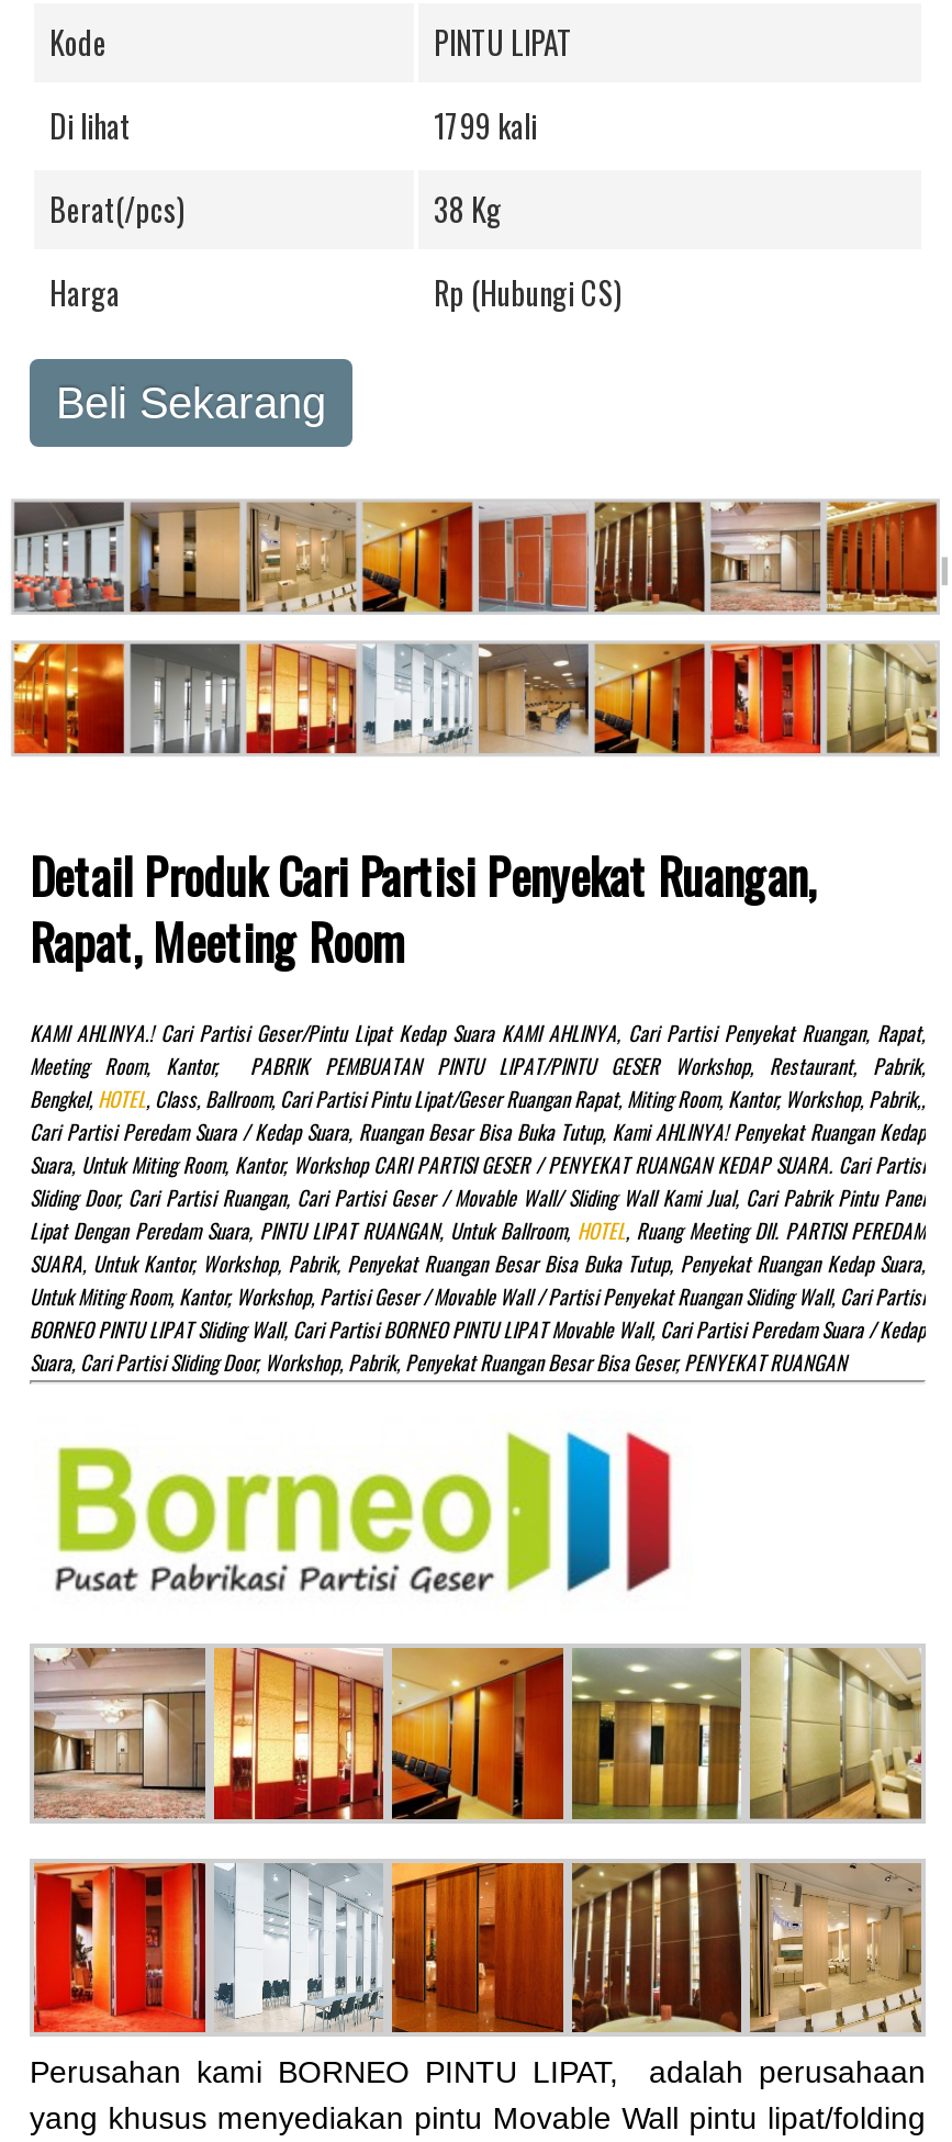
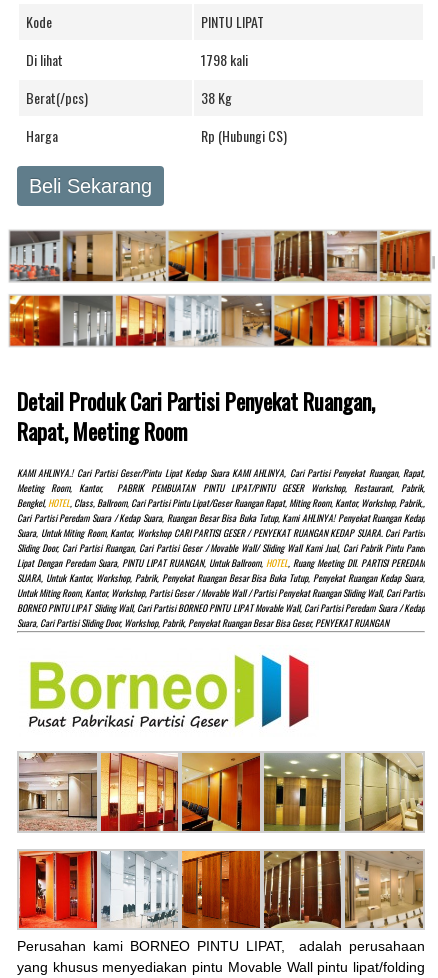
[434,102,537,148] 1799 kali -> [201,49,248,70] 1798 kali

